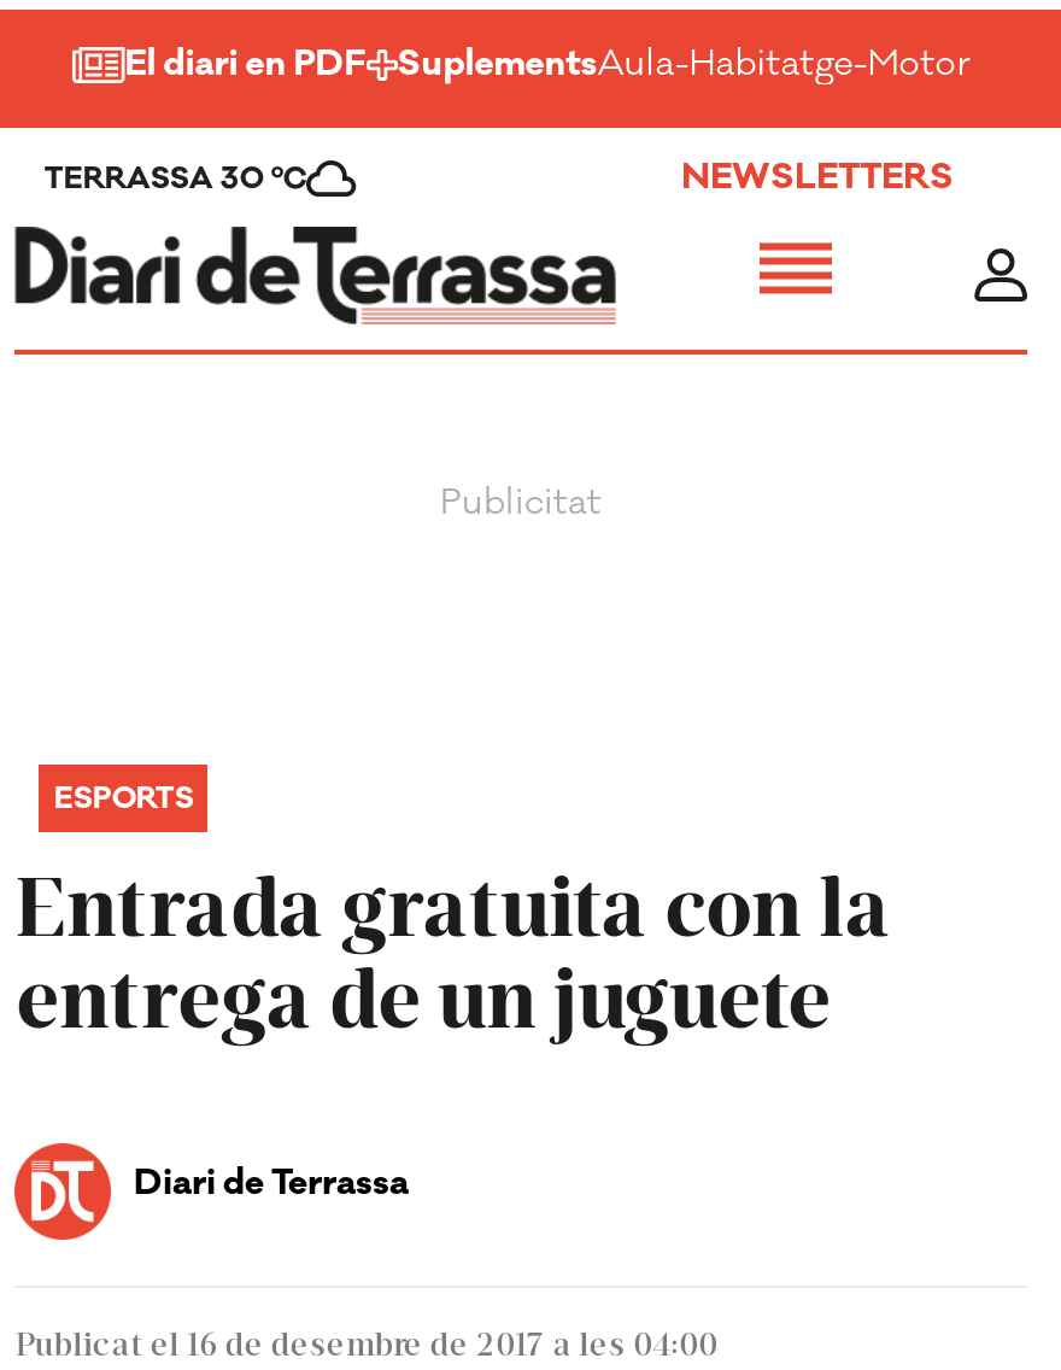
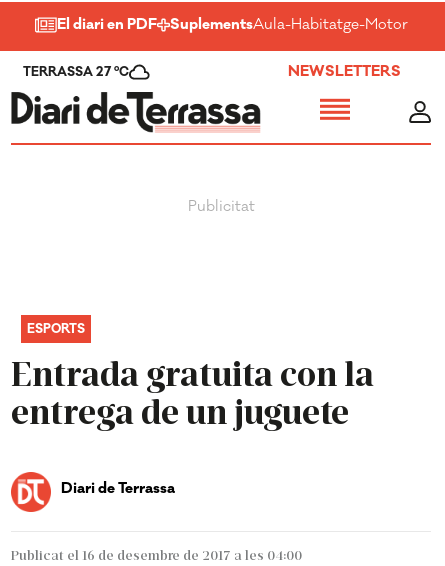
[44,158,307,197] TERRASSA 30 ºC -> [23,63,129,79] TERRASSA 27 ºC

